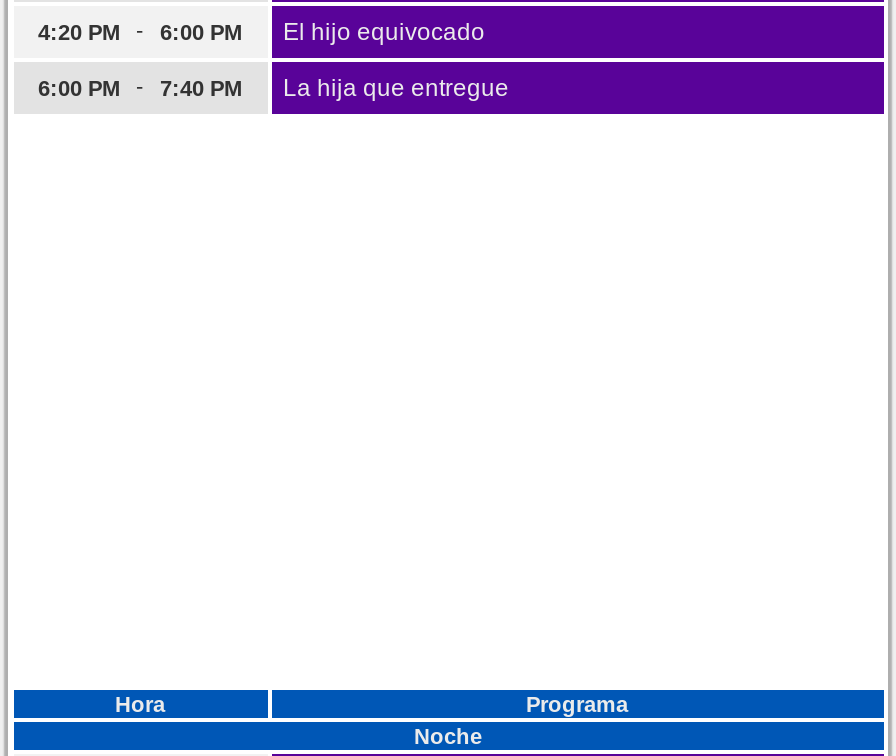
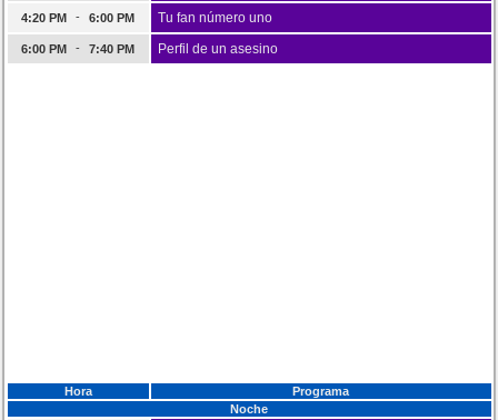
[283,17,485,45] El hijo equivocado -> [157,10,272,25] Tu fan número uno
[283,73,509,101] La hija que entregue -> [157,41,277,56] Perfil de un asesino

